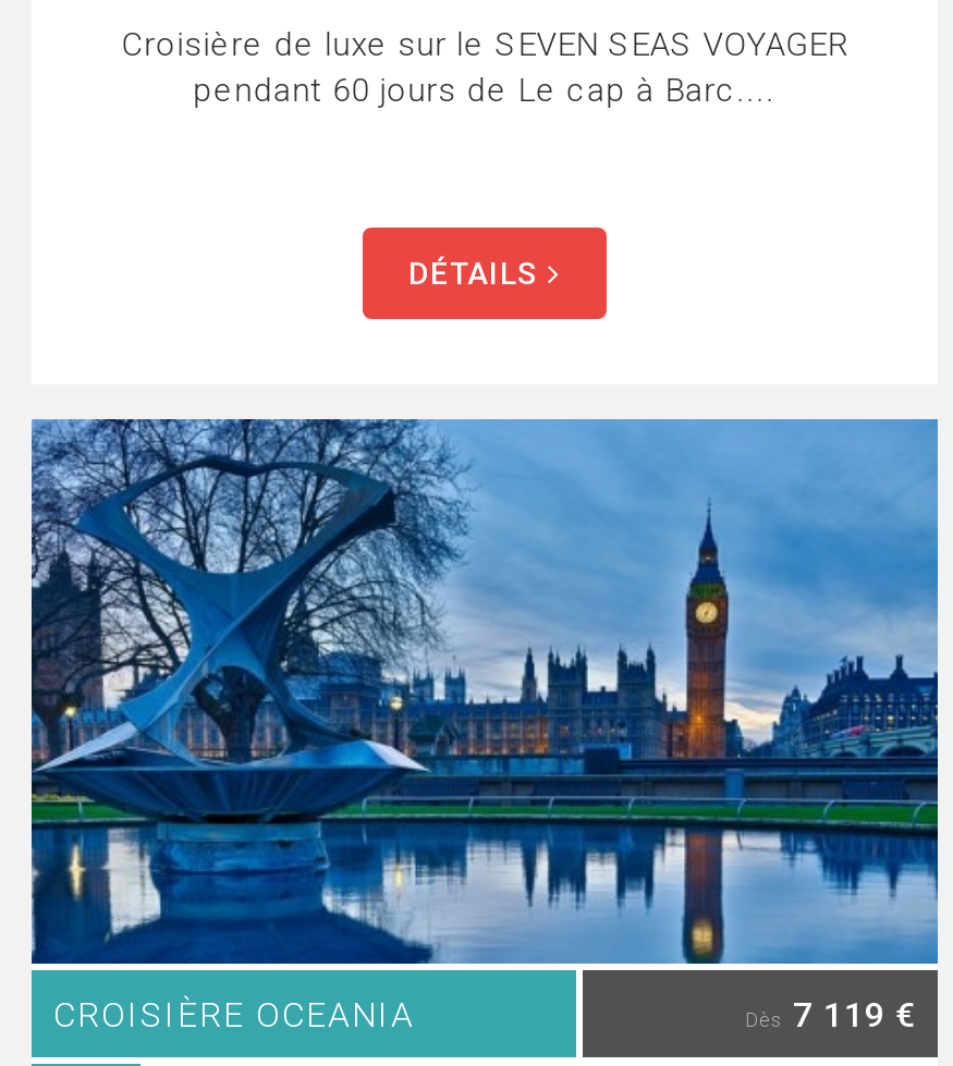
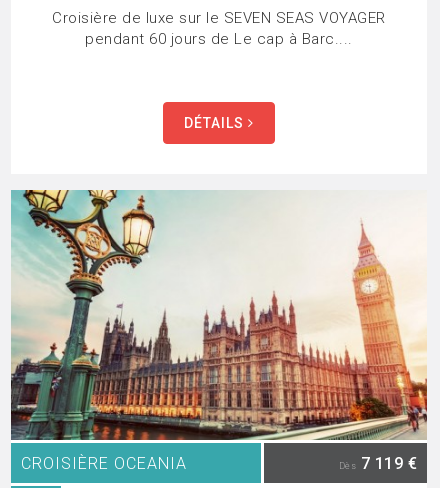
[29,417,940,966] [image] -> [10,189,428,441] [image]

